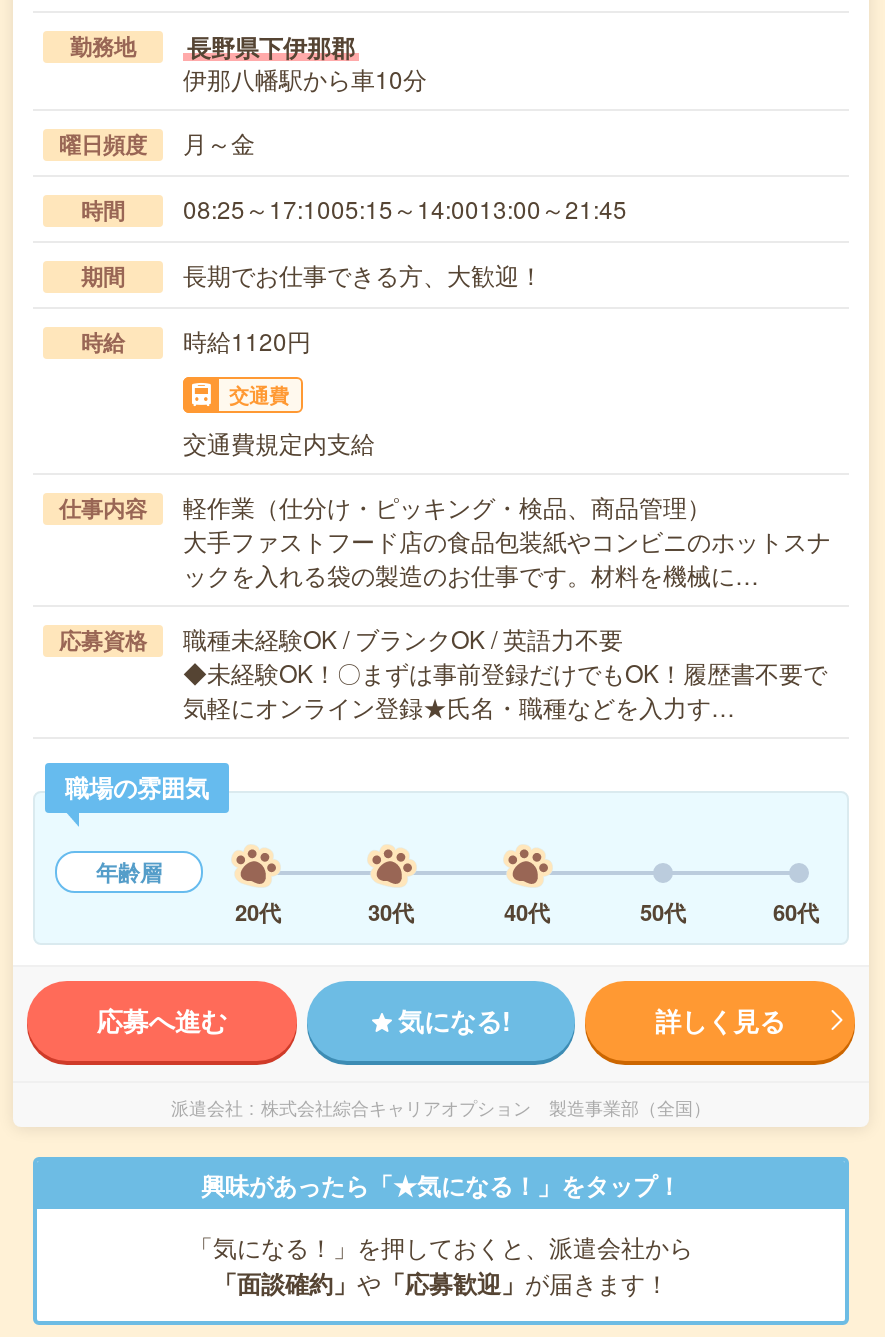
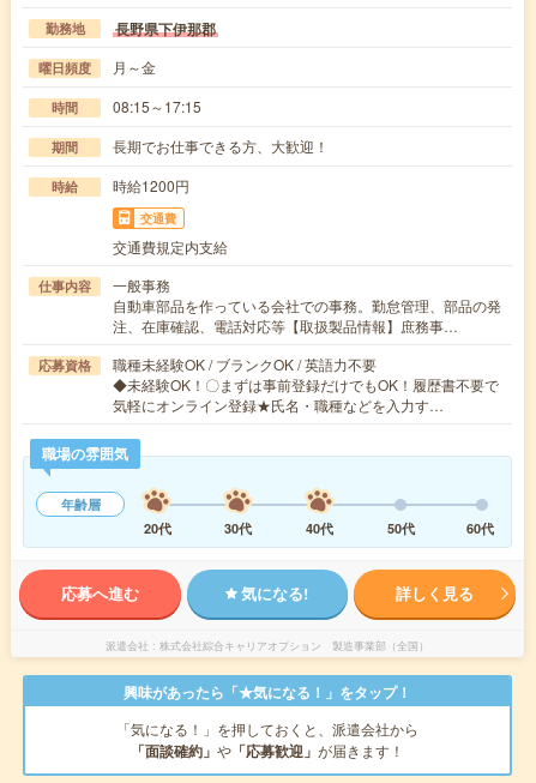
[183,62,427,96] 伊那八幡駅から車10分 -> none
[81,192,627,226] 時間 08:25～17:1005:15～14:0013:00～21:45 -> [52,96,201,116] 時間 08:15～17:15
[81,324,311,358] 時給 時給1120円 -> [52,175,189,195] 時給 時給1200円
[183,490,831,592] 軽作業（仕分け・ピッキング・検品、商品管理） | 大手ファストフード店の食品包装紙やコンビニのホットスナ | ックを入れる袋の製造のお仕事です。材料を機械に… -> [113,275,501,336] 一般事務 | 自動車部品を作っている会社での事務。勤怠管理、部品の発 | 注、在庫確認、電話対応等【取扱製品情報】庶務事…

